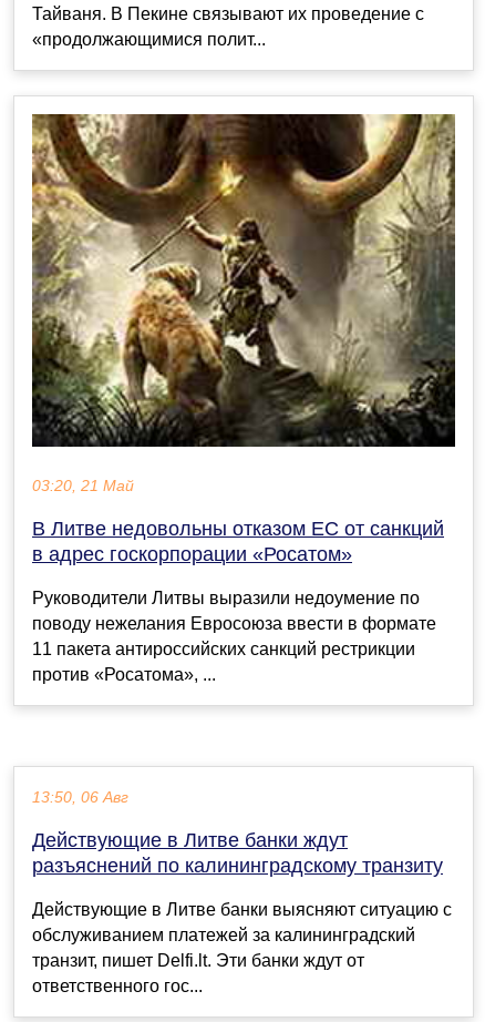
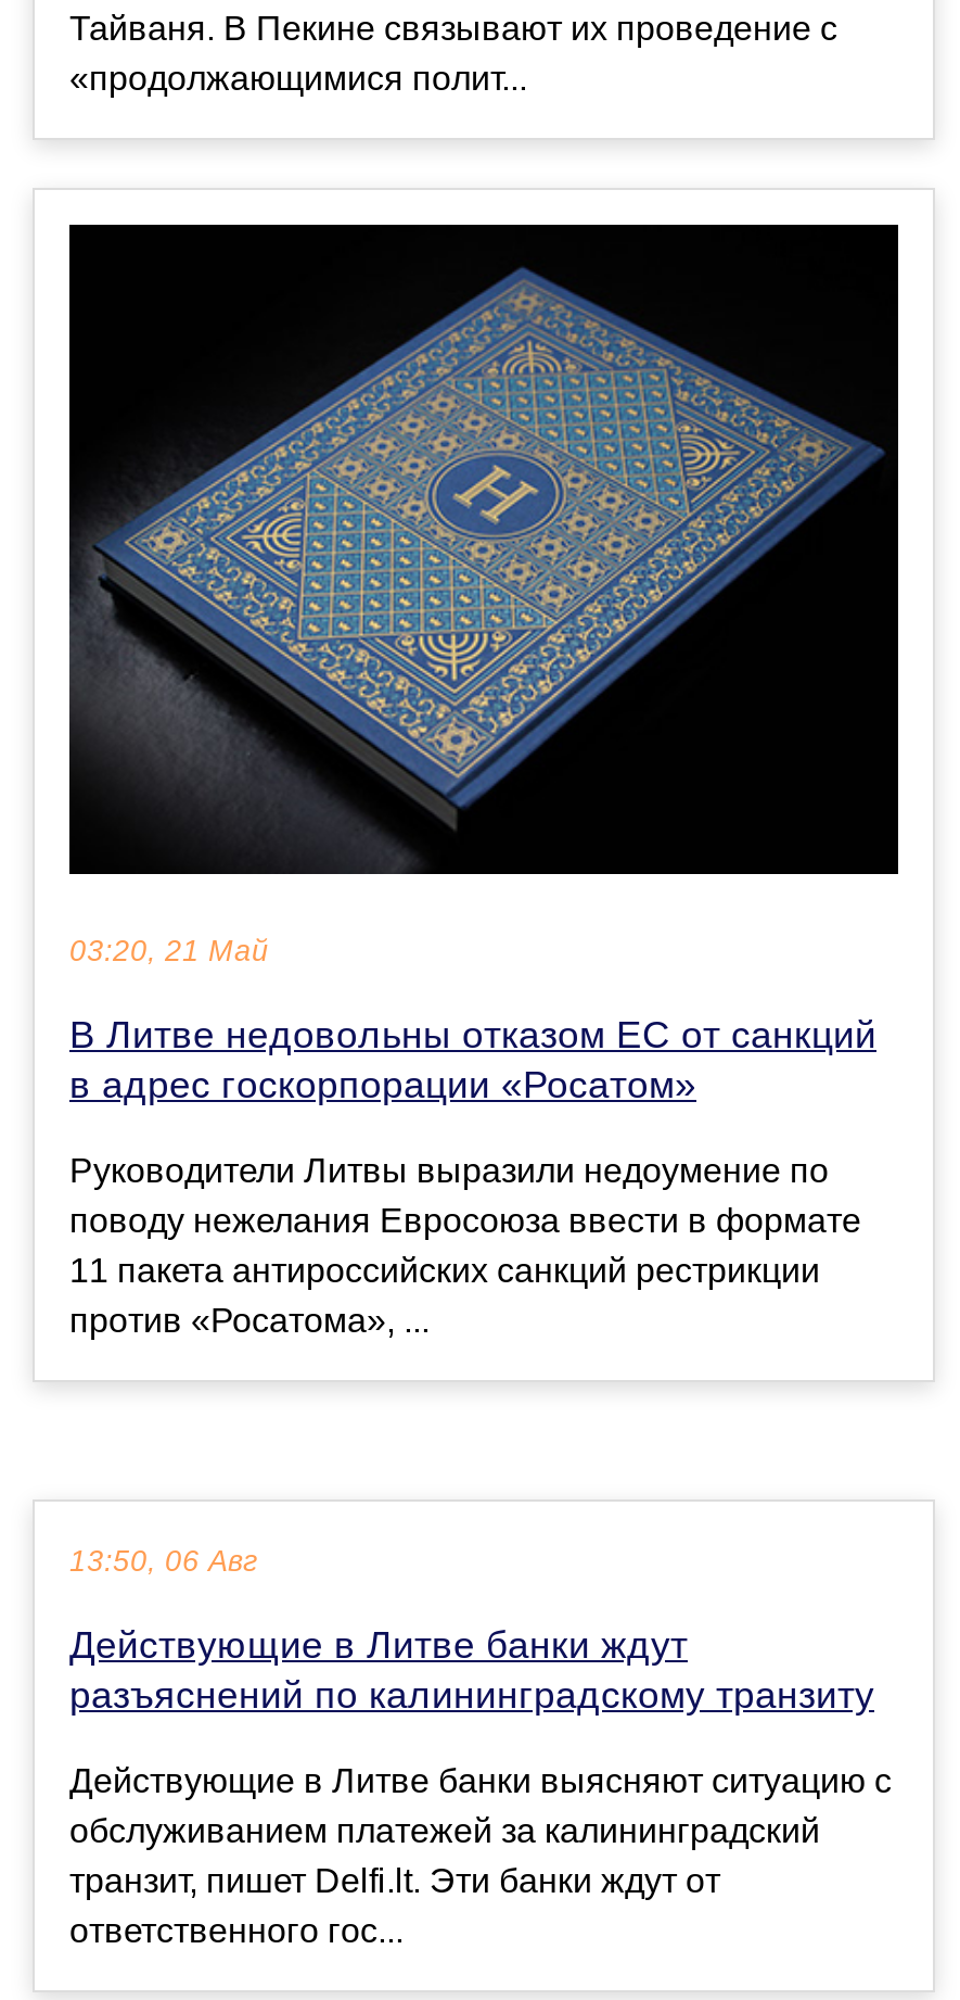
[31,113,456,448] [image] -> [67,221,900,877] [image]

